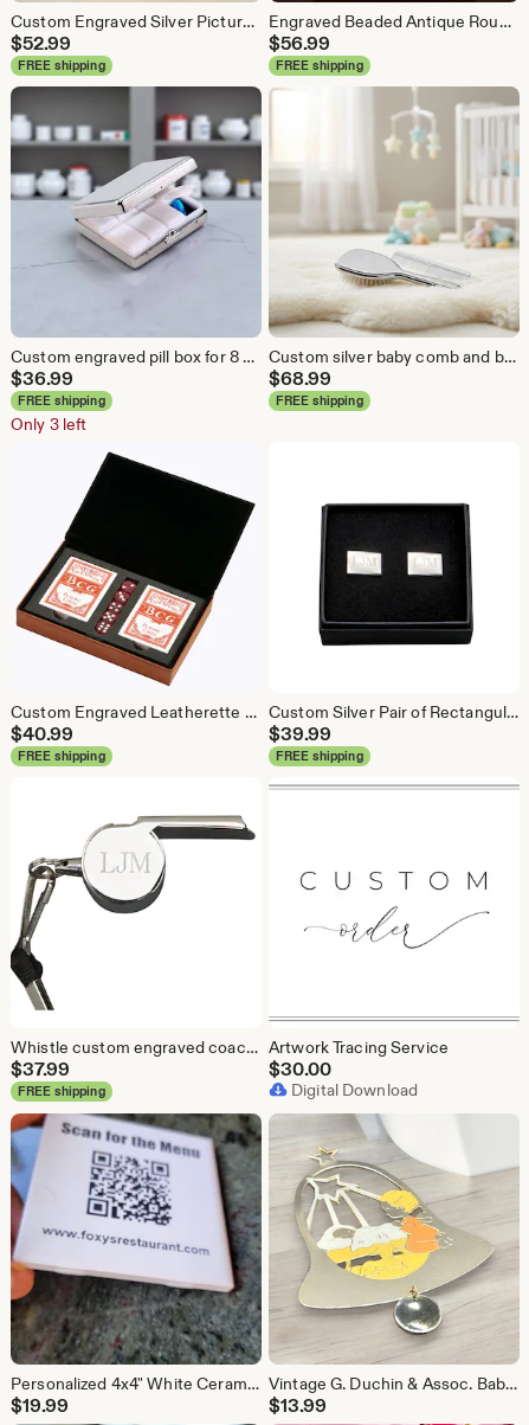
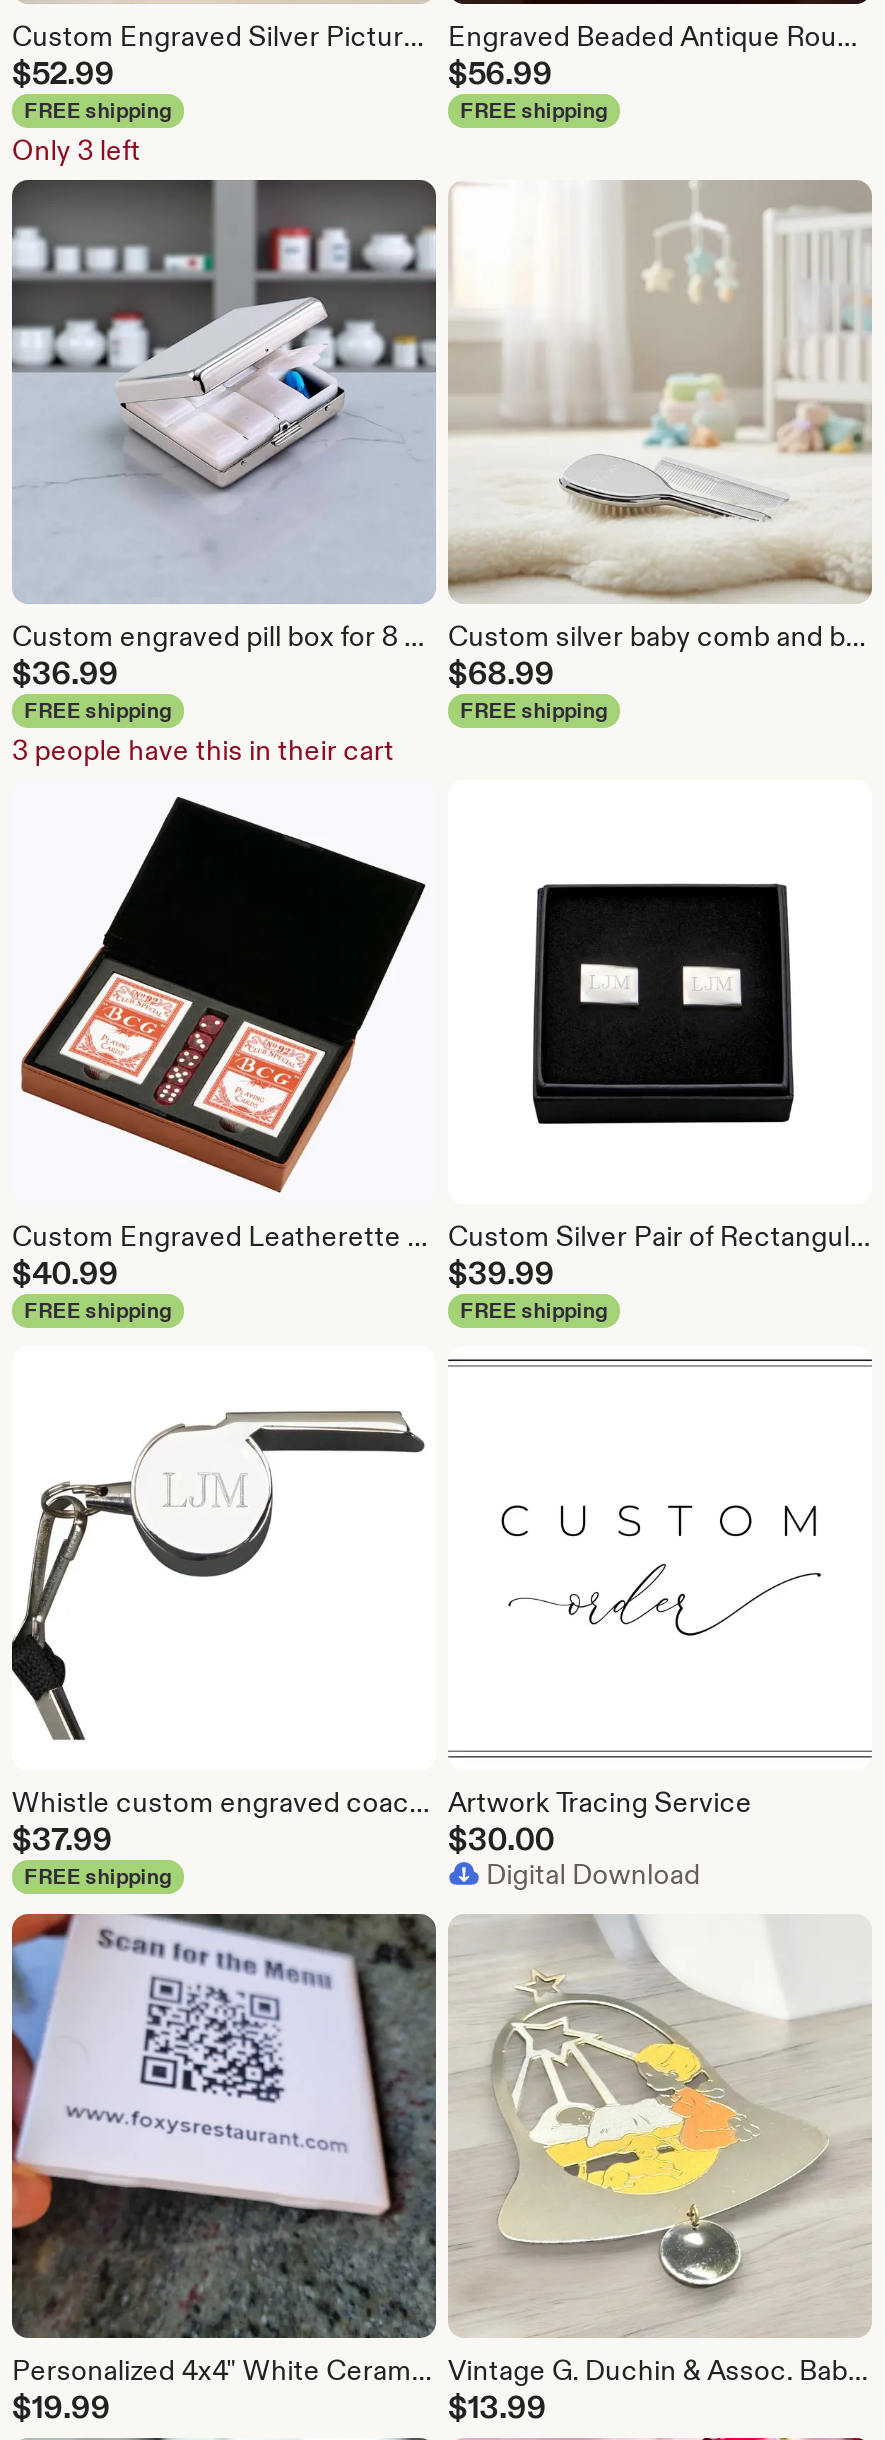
none -> [12,132,141,168] Only 3 left
[11,413,87,435] Only 3 left -> [12,732,394,768] 3 people have this in their cart

